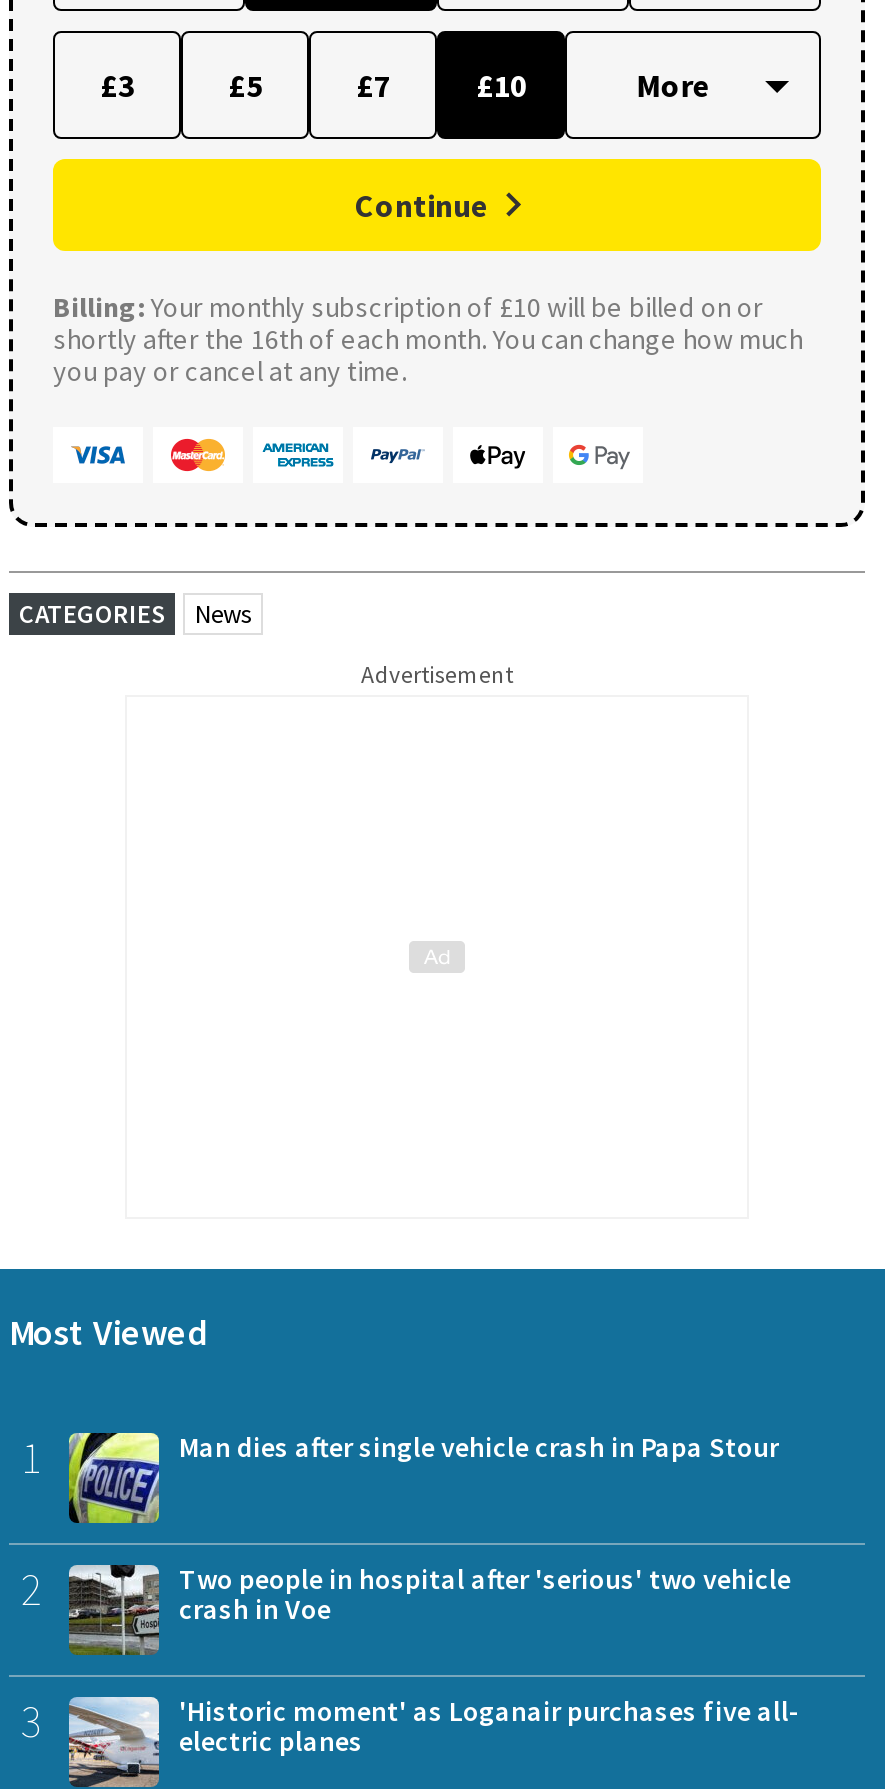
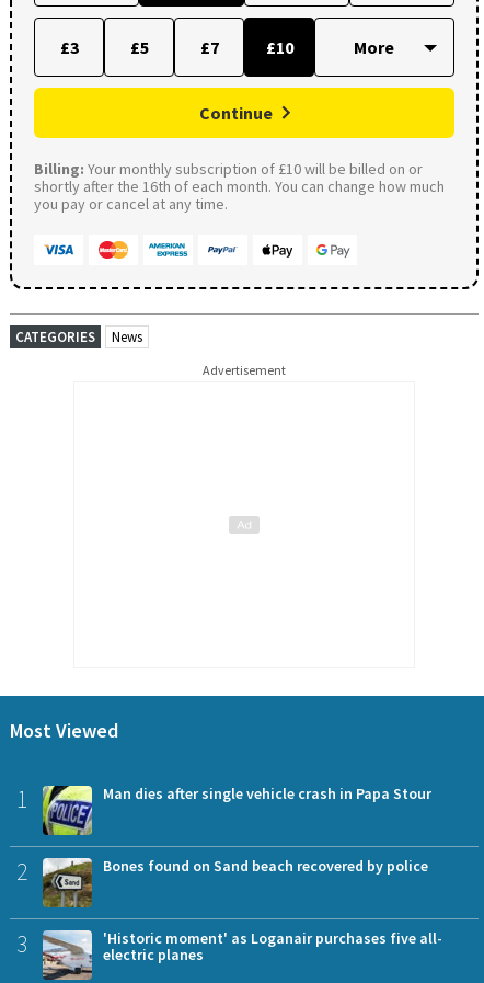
[67,1560,791,1655] [image] | Two people in hospital after 'serious' two vehicle | crash in Voe -> [42,856,428,907] [image] | Bones found on Sand beach recovered by police

